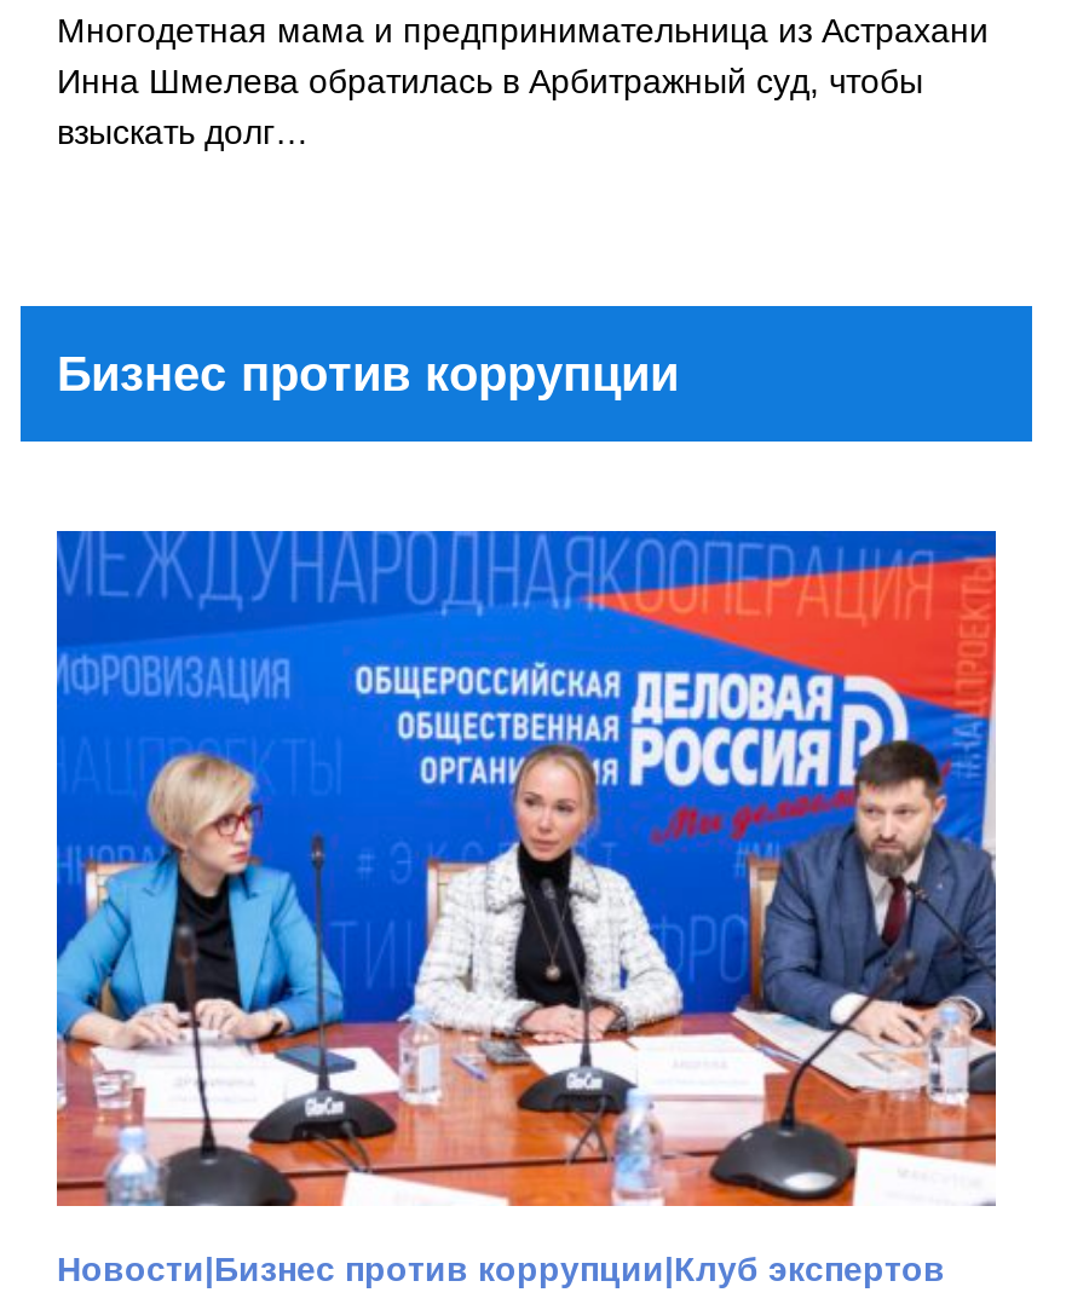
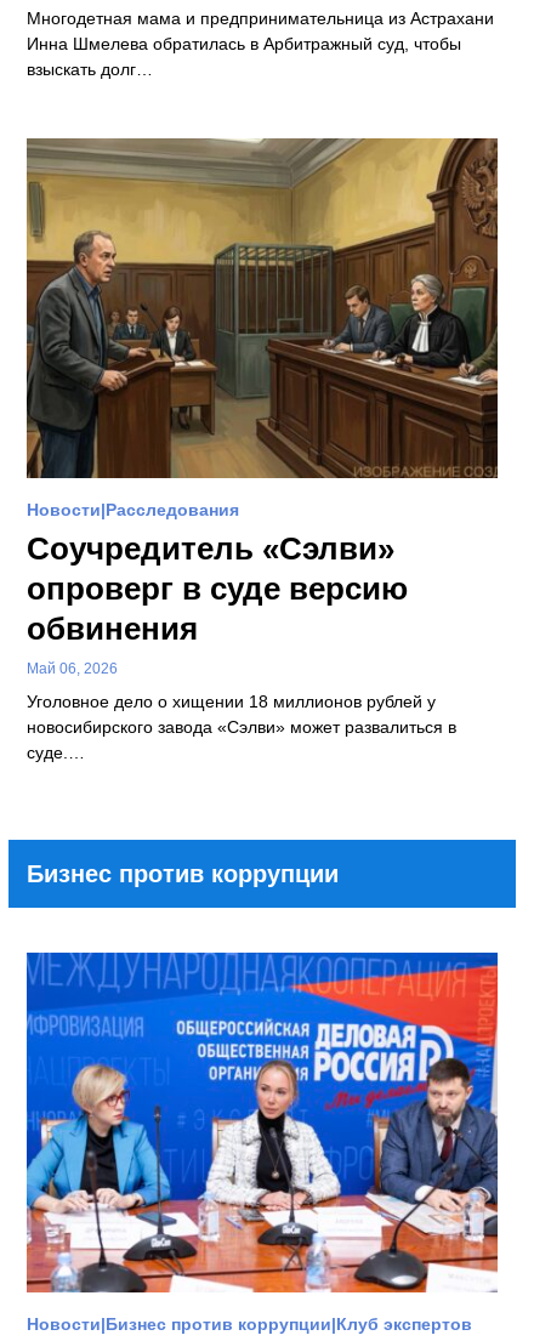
none -> [25,137,499,762] [image] | Новости Расследования | Соучредитель «Сэлви» | опроверг в суде версию | обвинения | Май 06, 2026 | Уголовное дело о хищении 18 миллионов рублей у | новосибирского завода «Сэлви» может развалиться в | суде.…

